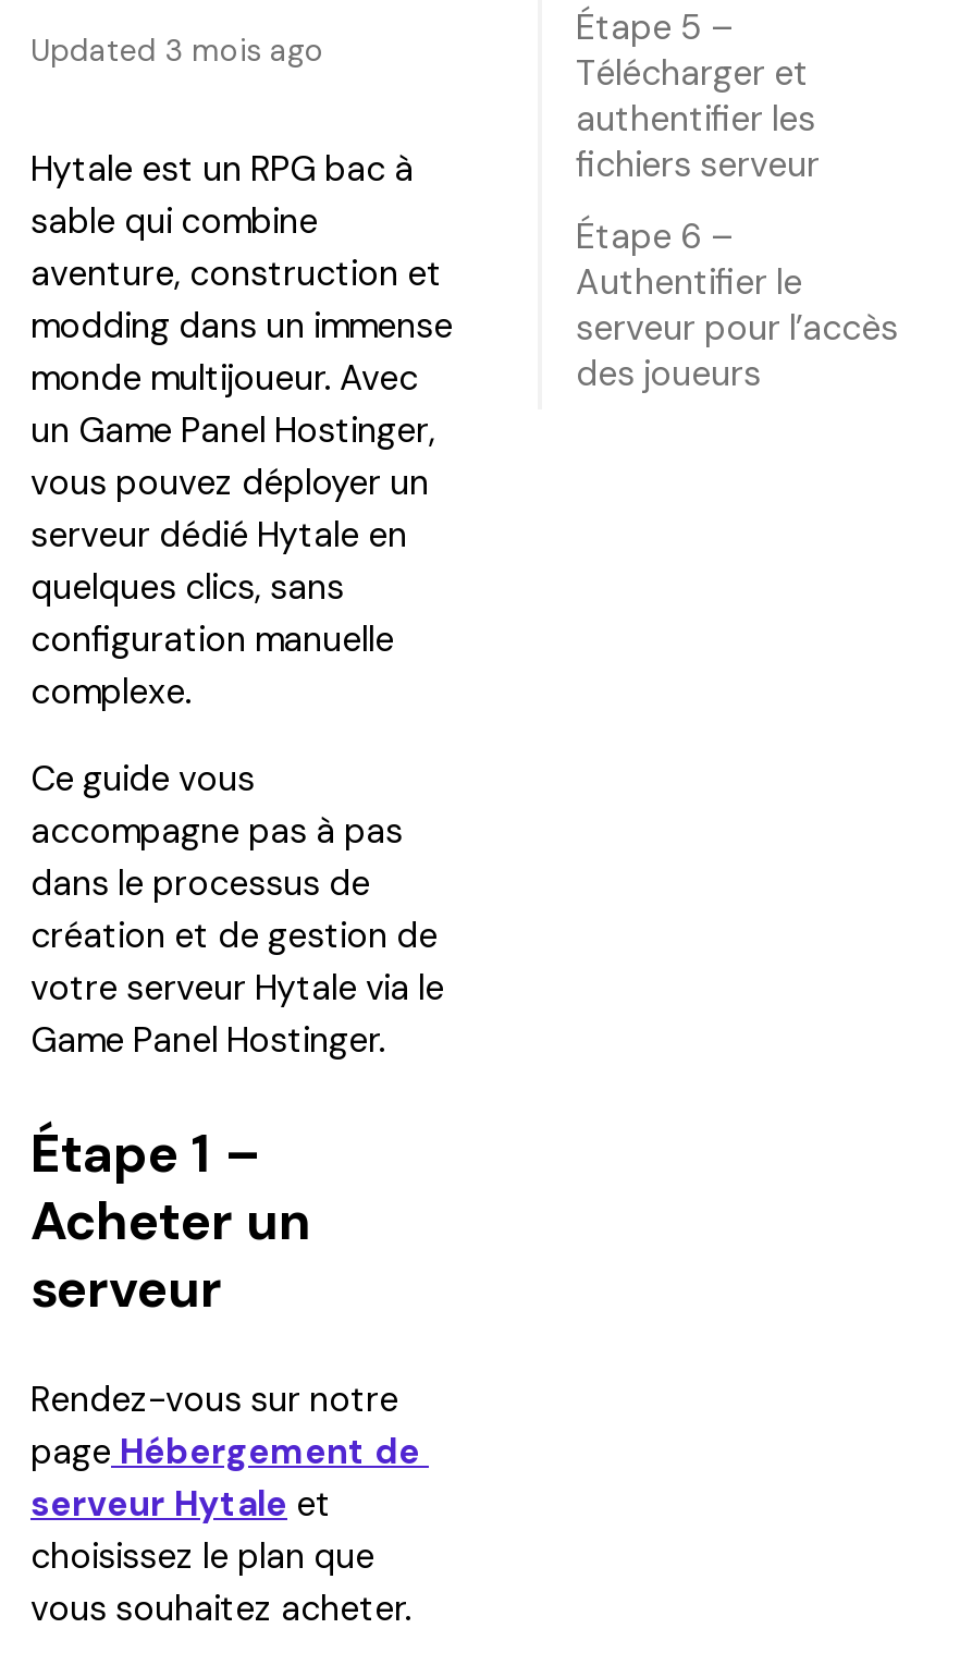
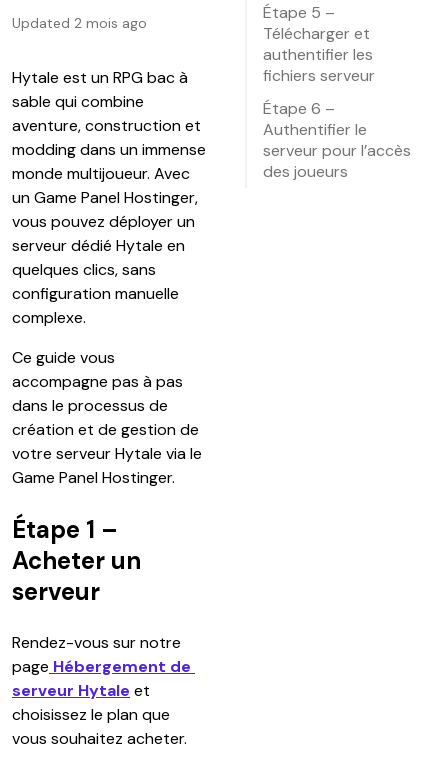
[30,30,324,70] Updated 3 mois ago -> [12,14,147,32] Updated 2 mois ago

